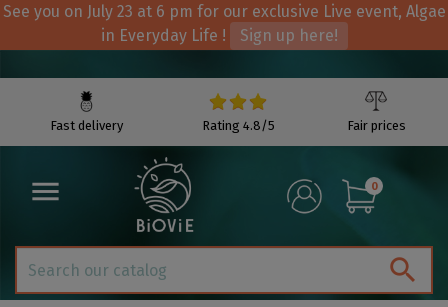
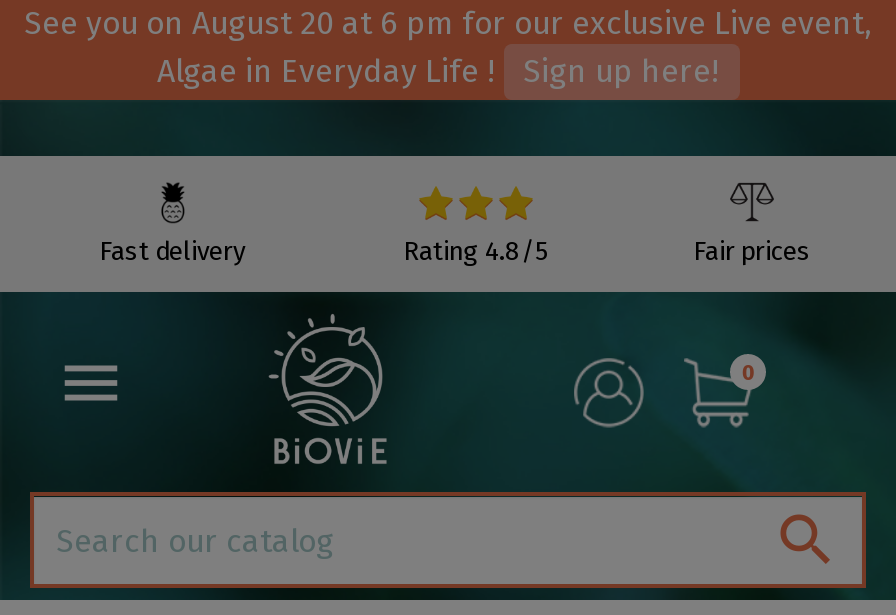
[2,2,445,45] See you on July 23 at 6 pm for our exclusive Live event, Algae | in Everyday Life ! -> [24,4,872,90] See you on August 20 at 6 pm for our exclusive Live event, | Algae in Everyday Life !

